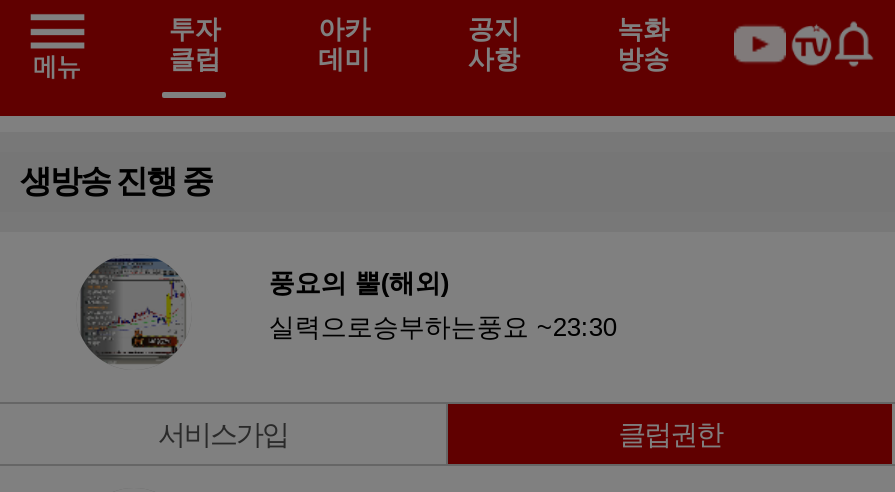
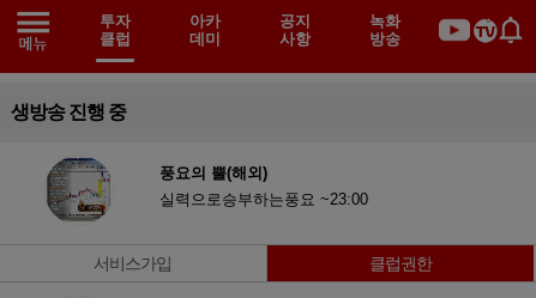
[269,312,617,342] 실력으로승부하는풍요 ~23:30 -> [160,190,369,208] 실력으로승부하는풍요 ~23:00

